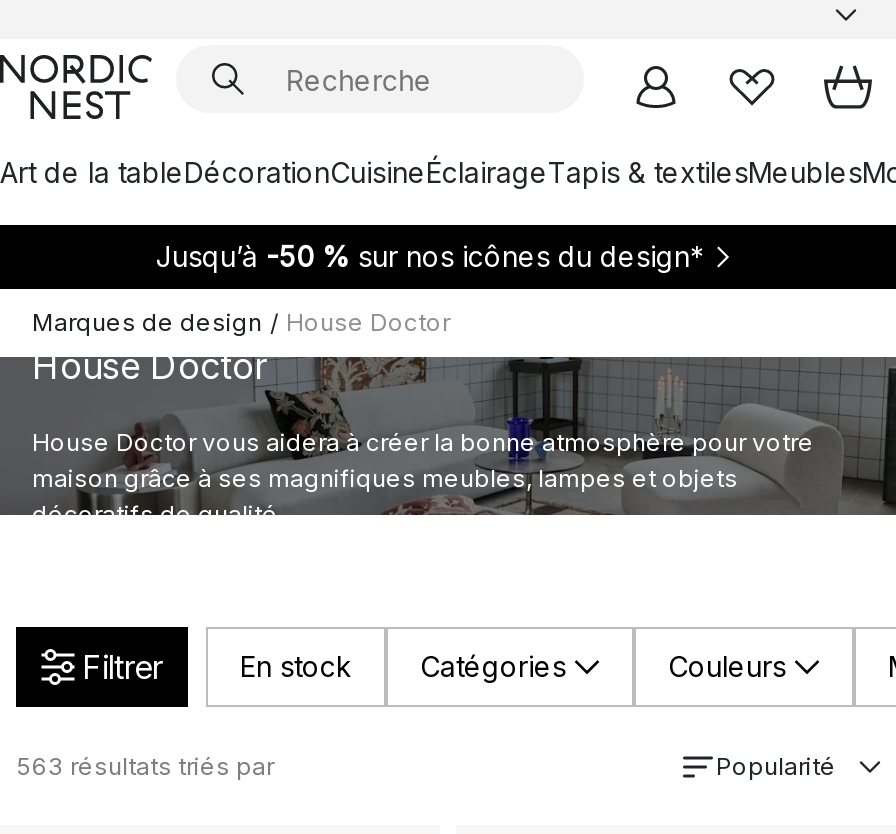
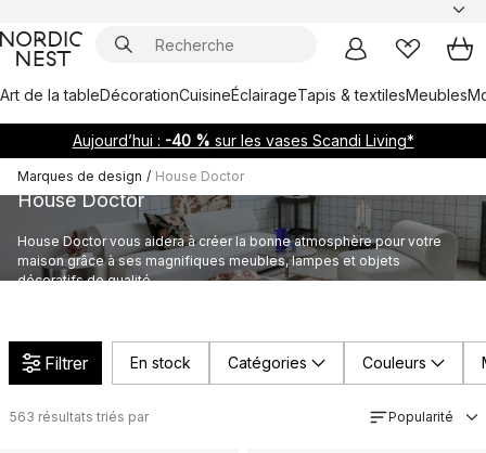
[156,239,704,273] Jusqu’à -50 % sur nos icônes du design* -> [72,131,414,150] Aujourd’hui : -40 % sur les vases Scandi Living*

